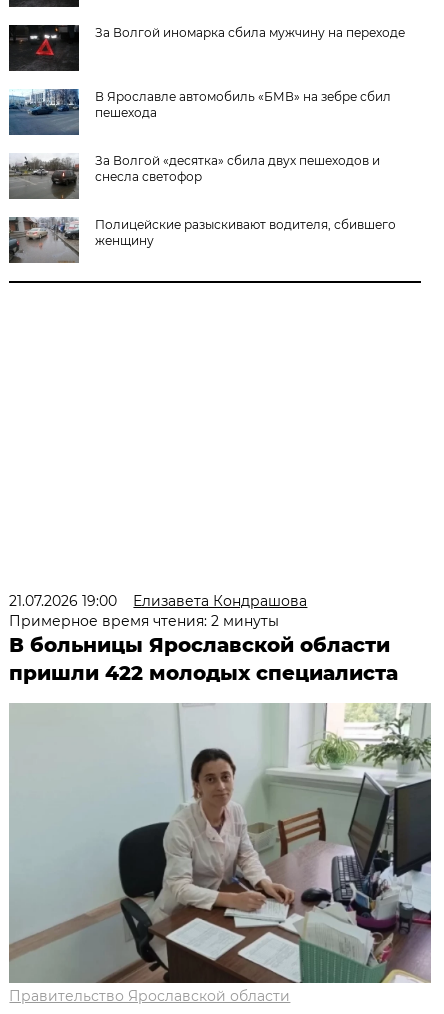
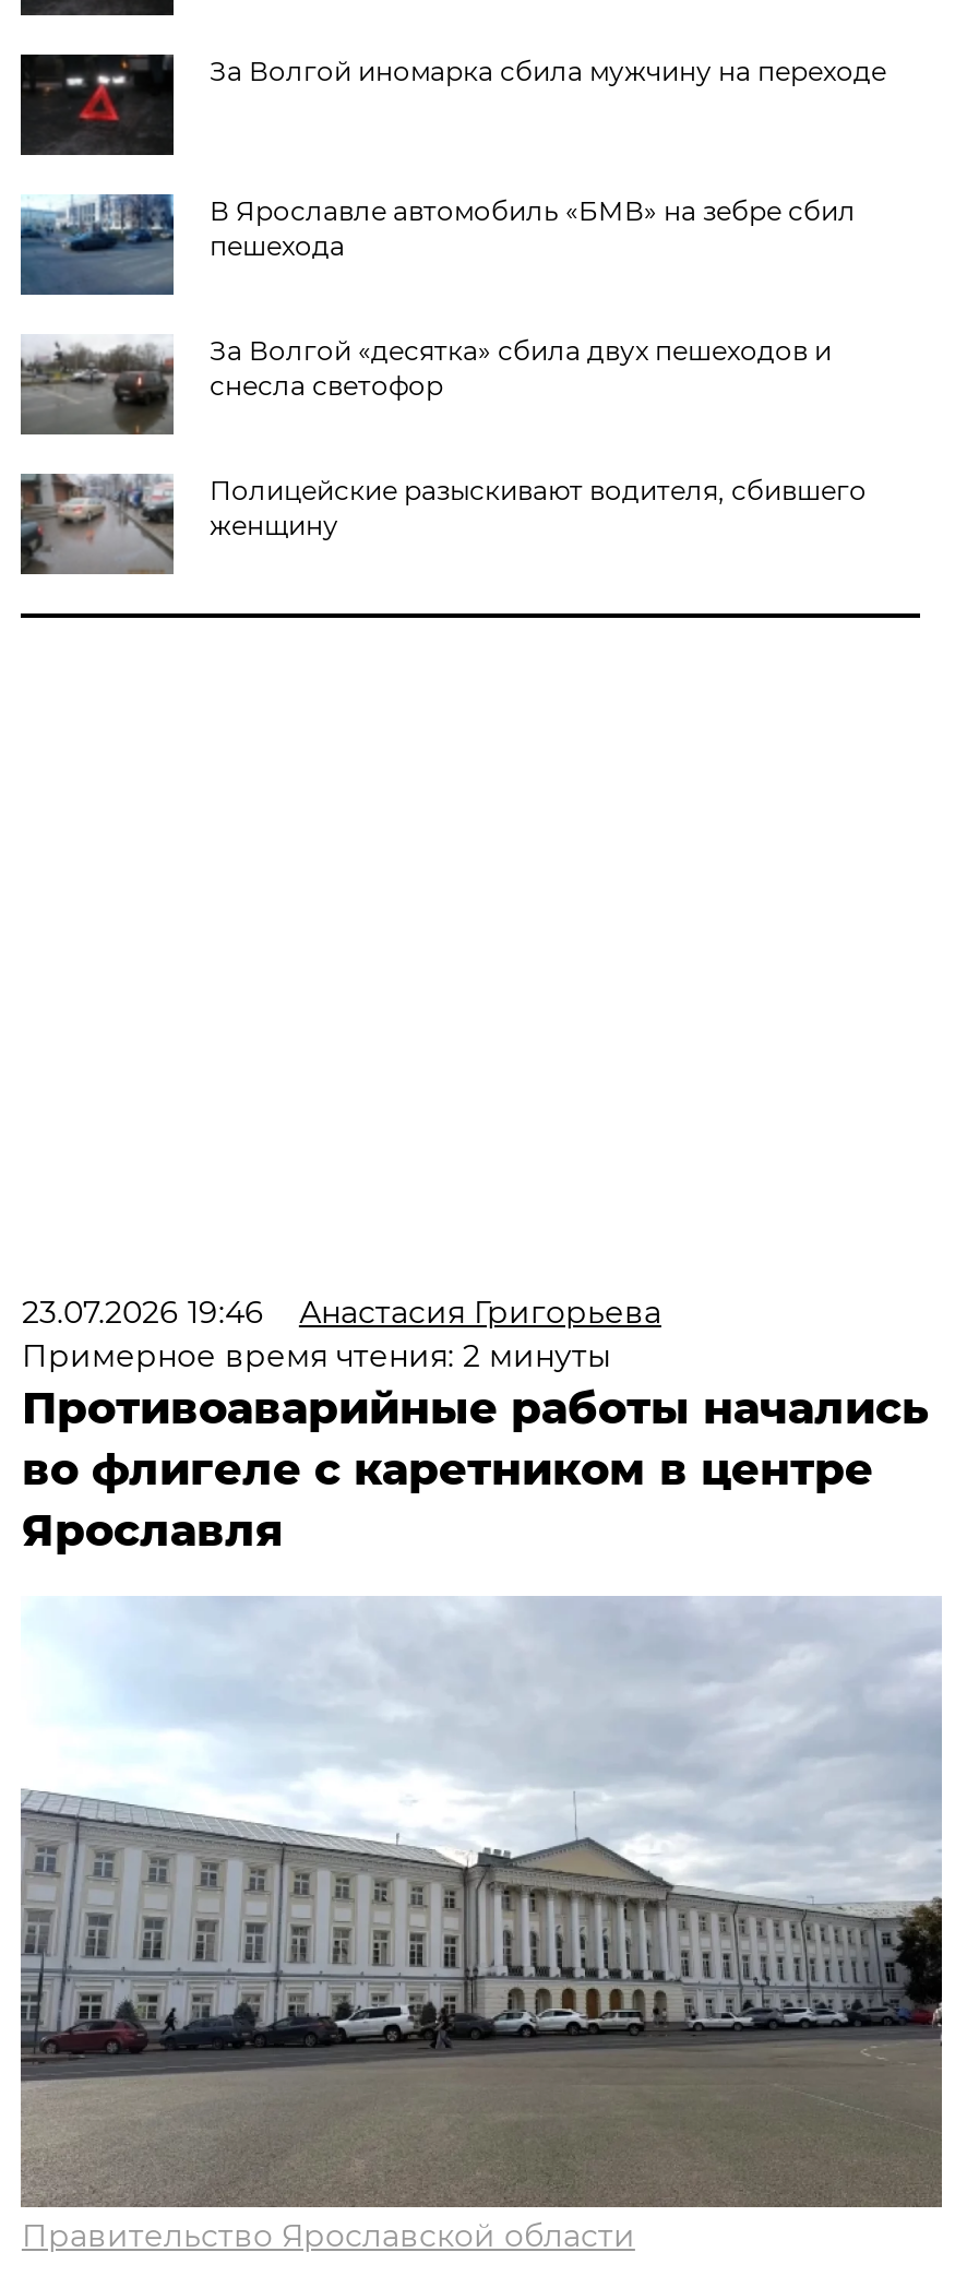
[9,592,307,610] 21.07.2026 19:00 | Елизавета Кондрашова -> [22,1292,661,1332] 23.07.2026 19:46 | Анастасия Григорьева
[9,633,398,685] В больницы Ярославской области | пришли 422 молодых специалиста -> [22,1382,927,1556] Противоаварийные работы начались | во флигеле с каретником в центре | Ярославля
[9,703,431,983] [image] -> [21,1596,944,2209] [image]

